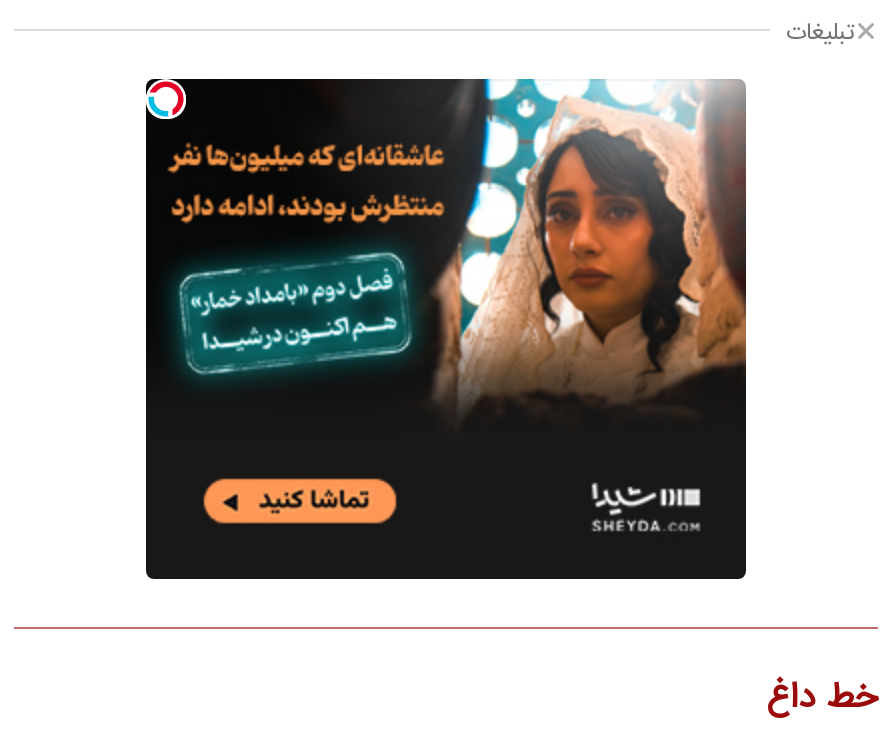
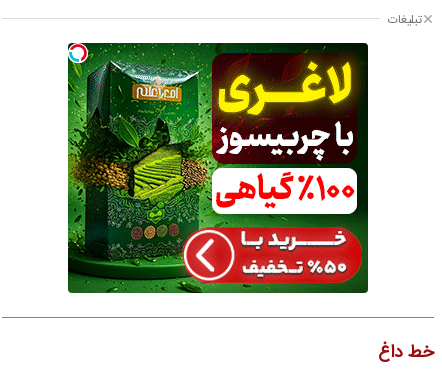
[144,77,748,581] [image] -> [67,42,369,294] [image]

